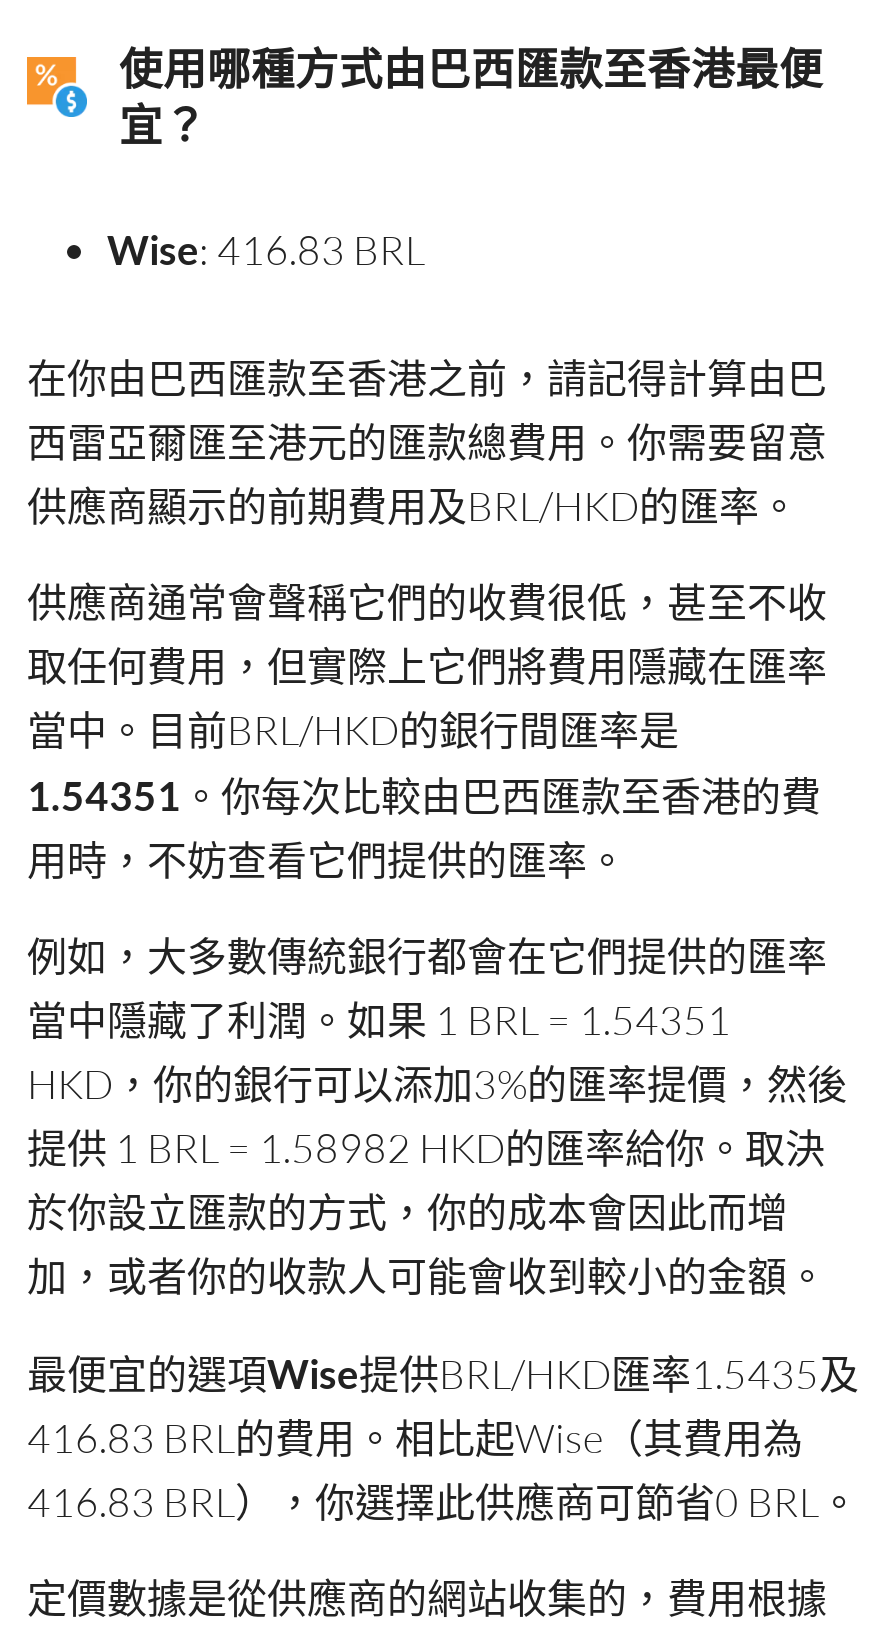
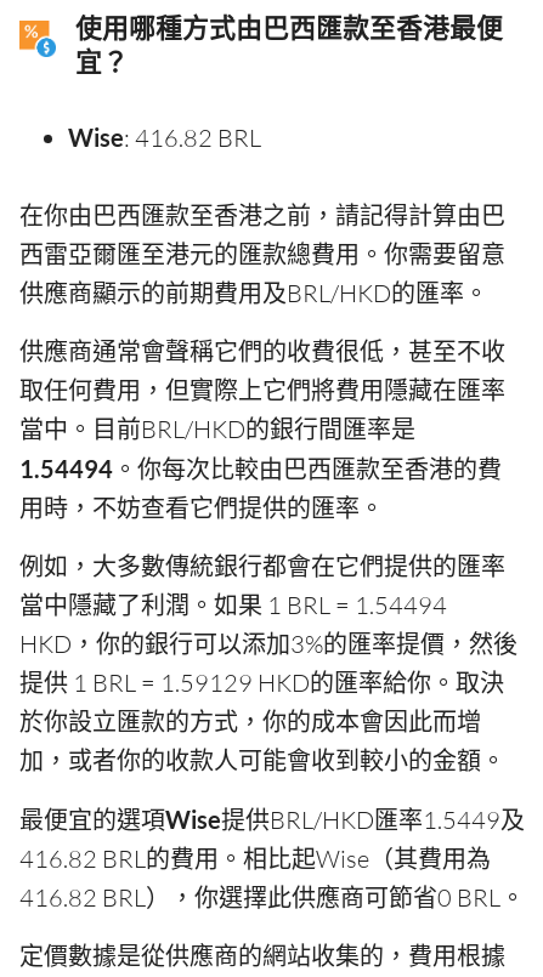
[107,225,425,275] Wise: 416.83 BRL -> [68,122,261,153] Wise: 416.82 BRL
[27,771,821,821] 1.54351。你每次比較由巴西匯款至香港的費 -> [19,454,502,484] 1.54494。你每次比較由巴西匯款至香港的費
[27,995,731,1045] 當中隱藏了利潤。如果 1 BRL = 1.54351 -> [19,590,447,620] 當中隱藏了利潤。如果 1 BRL = 1.54494
[27,1123,825,1173] 提供 1 BRL = 1.58982 HKD的匯率給你。取決 -> [19,667,504,698] 提供 1 BRL = 1.59129 HKD的匯率給你。取決
[27,1349,859,1399] 最便宜的選項Wise提供BRL/HKD匯率1.5435及 -> [19,805,525,835] 最便宜的選項Wise提供BRL/HKD匯率1.5449及
[27,1413,803,1463] 416.83 BRL的費用。相比起Wise（其費用為 -> [19,843,491,874] 416.82 BRL的費用。相比起Wise（其費用為
[27,1477,859,1527] 416.83 BRL），你選擇此供應商可節省0 BRL。 -> [19,882,525,913] 416.82 BRL），你選擇此供應商可節省0 BRL。

